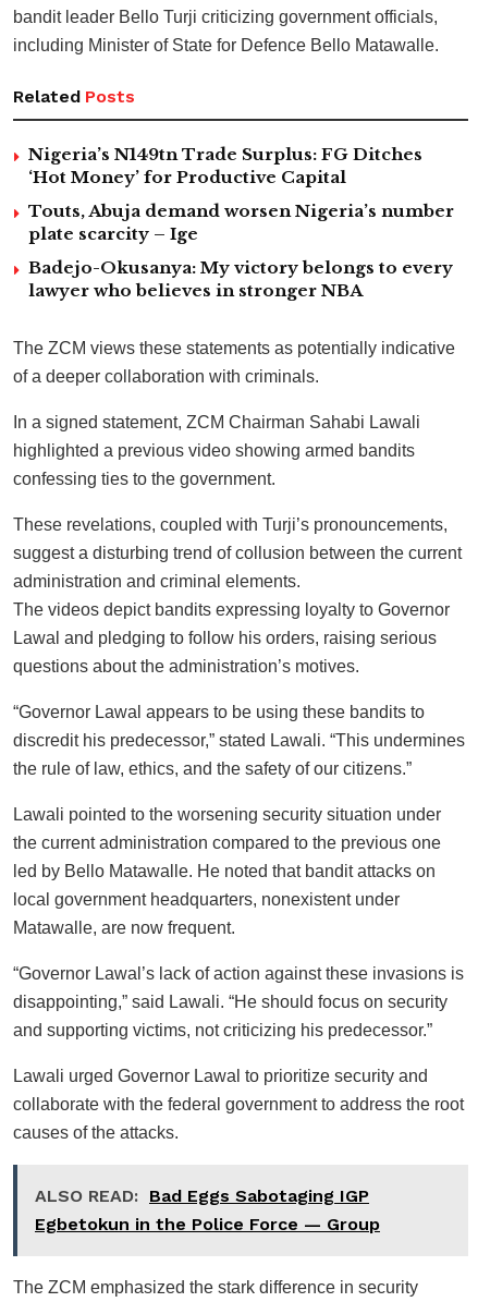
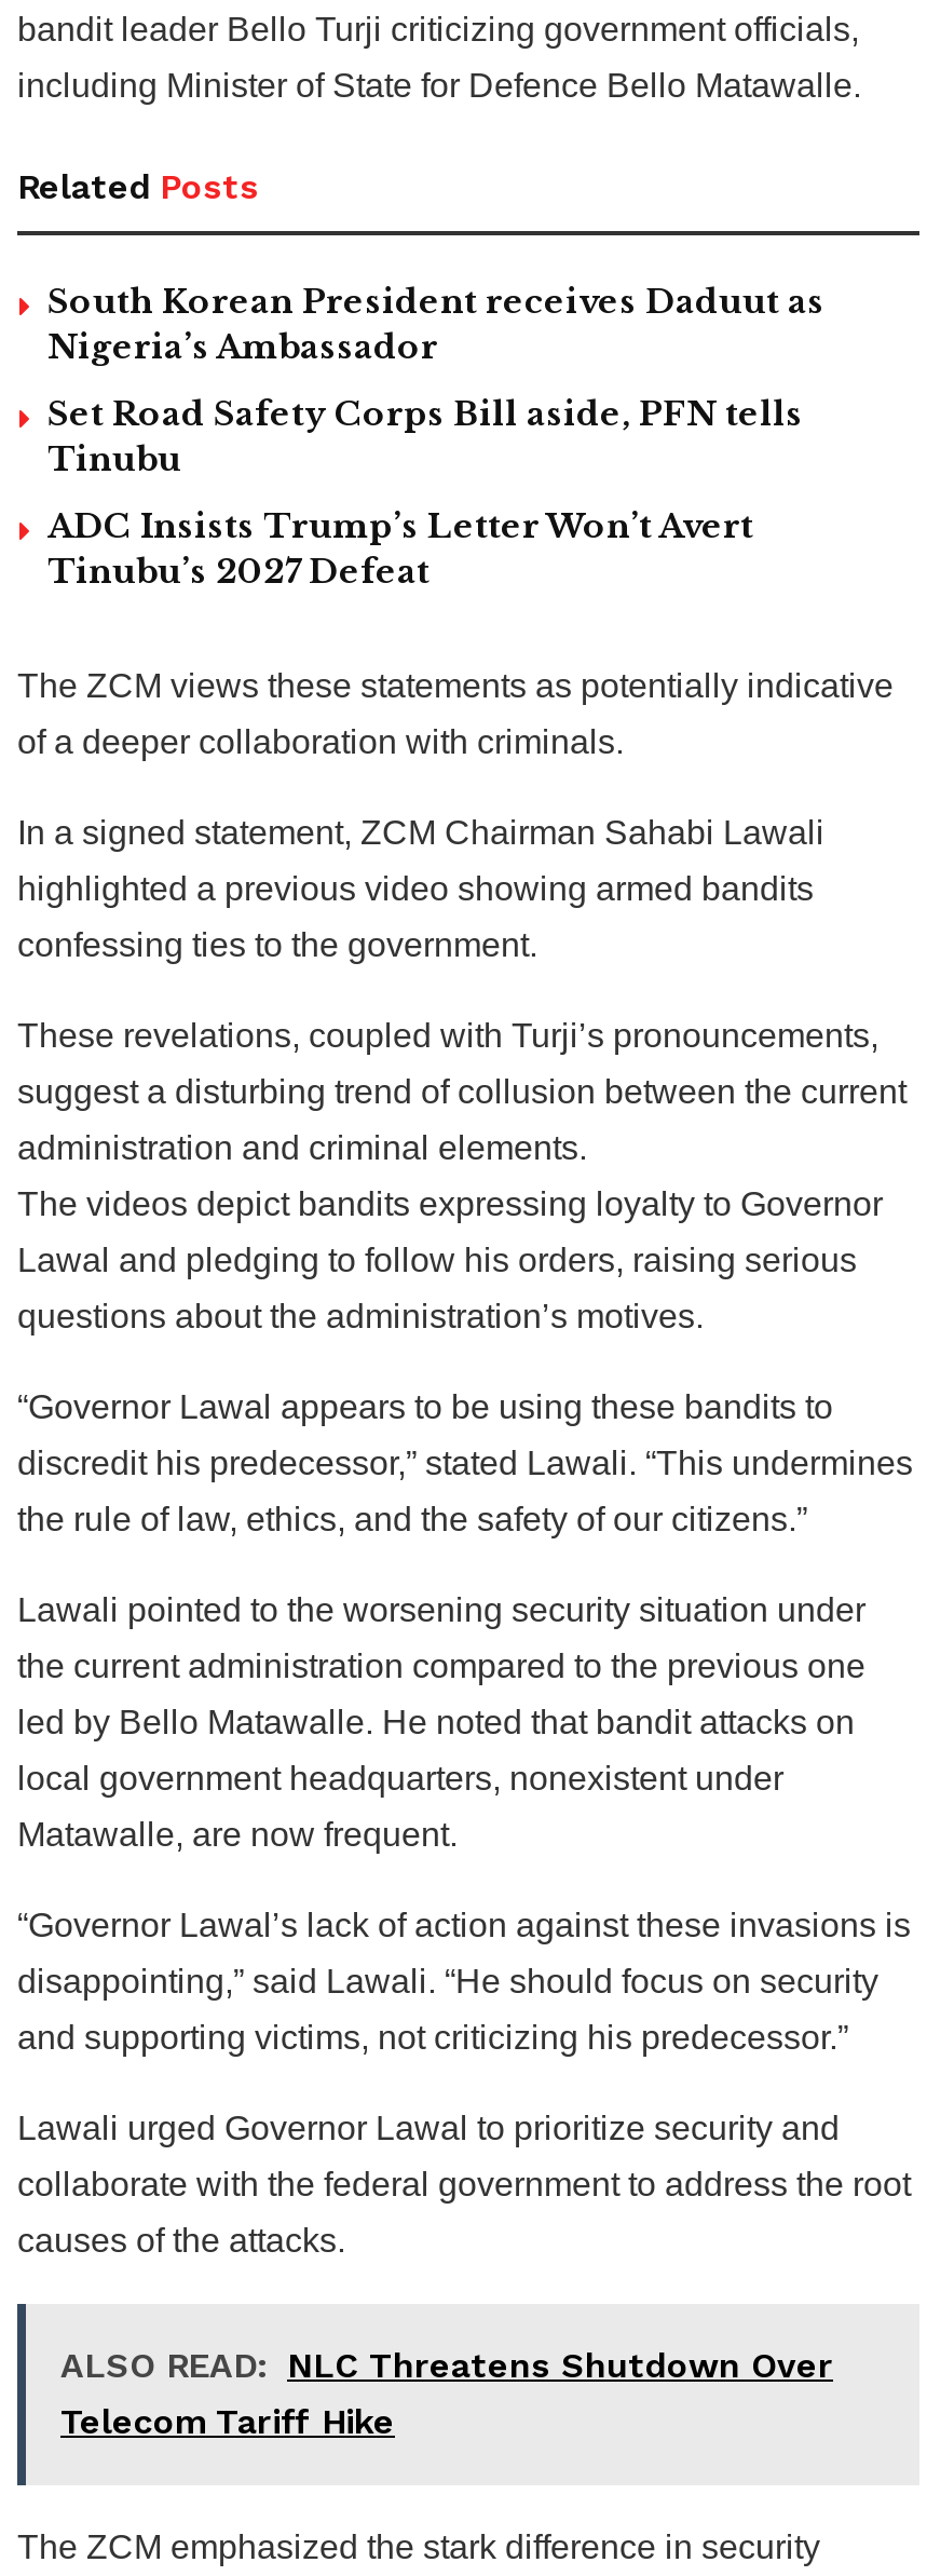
[28,144,422,187] Nigeria’s N149tn Trade Surplus: FG Ditches | ‘Hot Money’ for Productive Capital -> [47,280,824,367] South Korean President receives Daduut as | Nigeria’s Ambassador
[28,200,454,244] Touts, Abuja demand worsen Nigeria’s number | plate scarcity – Ige -> [47,393,803,479] Set Road Safety Corps Bill aside, PFN tells | Tinubu
[28,257,453,300] Badejo-Okusanya: My victory belongs to every | lawyer who believes in stronger NBA -> [47,505,753,591] ADC Insists Trump’s Letter Won’t Avert | Tinubu’s 2027 Defeat
[35,1185,380,1234] ALSO READ: Bad Eggs Sabotaging IGP | Egbetokun in the Police Force — Group -> [60,2345,833,2442] ALSO READ: NLC Threatens Shutdown Over | Telecom Tariff Hike

